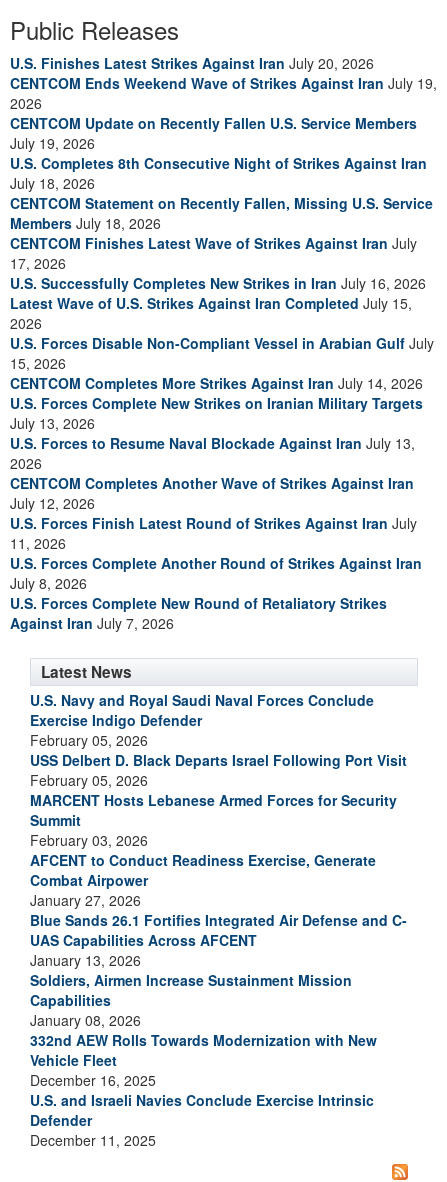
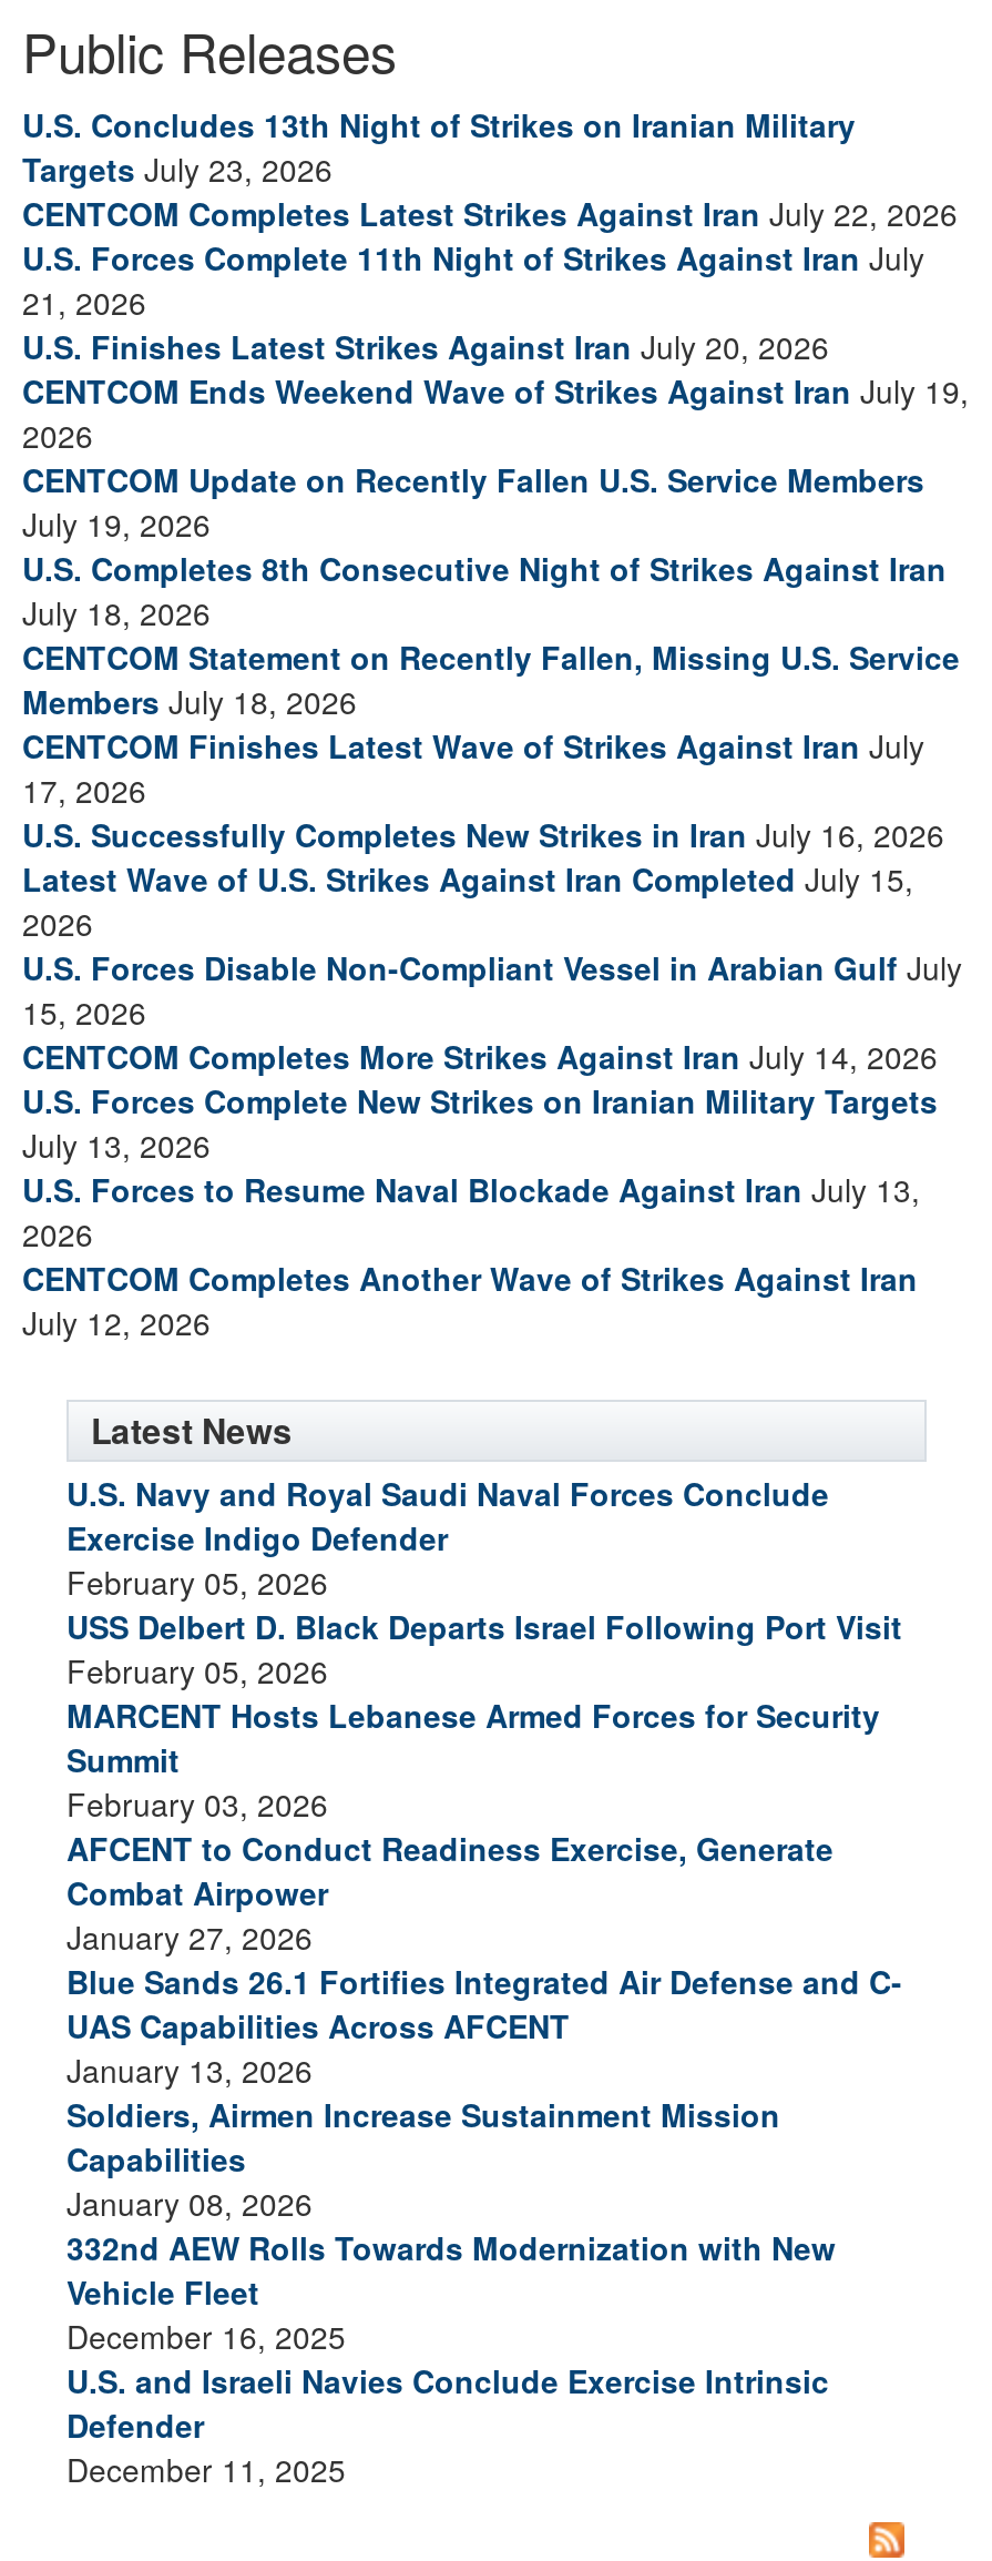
none -> [22,102,958,324] U.S. Concludes 13th Night of Strikes on Iranian Military | Targets July 23, 2026 | CENTCOM Completes Latest Strikes Against Iran July 22, 2026 | U.S. Forces Complete 11th Night of Strikes Against Iran July | 21, 2026
moved [10,53,437,513] -> [22,324,969,1344]: U.S. Finishes Latest Strikes Against Iran July 20, 2026 | CENTCOM Ends Weekend Wave of Strikes Against Iran July 19, | 2026 | ... | CENTCOM Completes Another Wave of Strikes Against Iran | July 12, 2026
[10,513,422,633] U.S. Forces Finish Latest Round of Strikes Against Iran July | 11, 2026 | U.S. Forces Complete Another Round of Strikes Against Iran | July 8, 2026 | U.S. Forces Complete New Round of Retaliatory Strikes | Against Iran July 7, 2026 -> none

